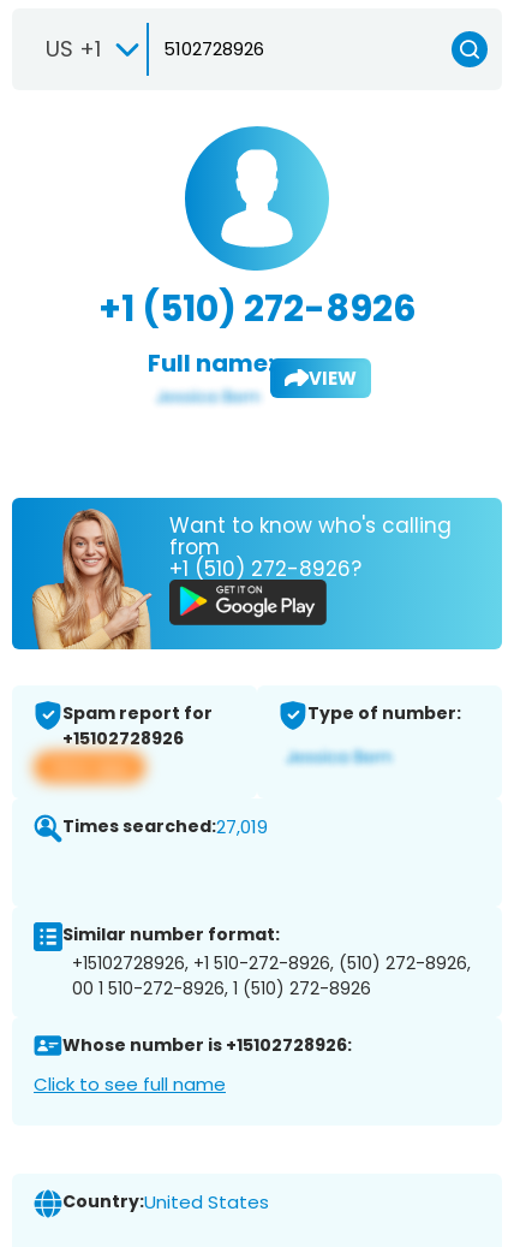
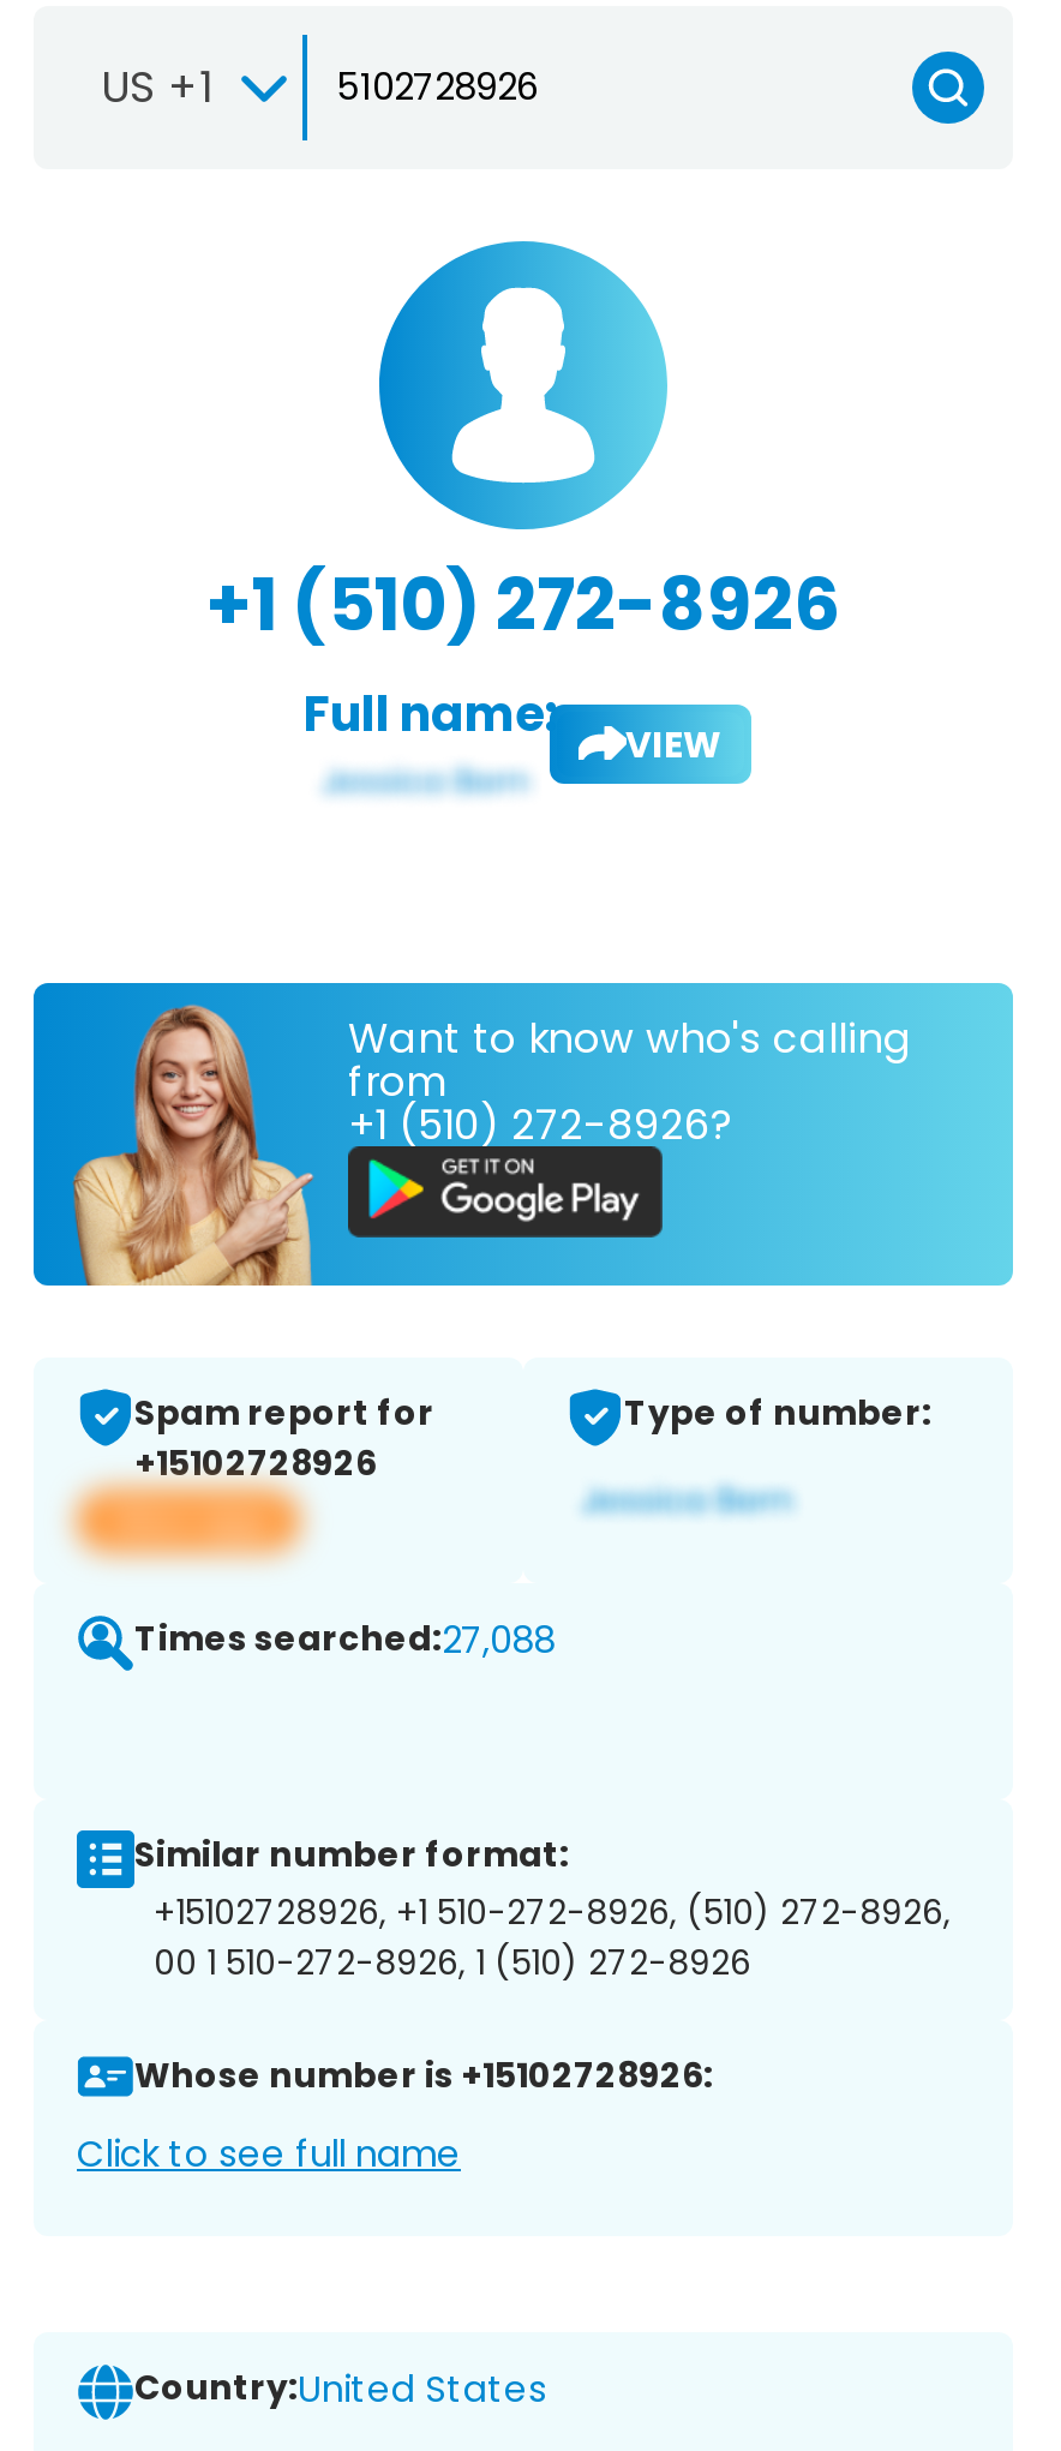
[62,814,268,839] Times searched:27,019 -> [134,1615,555,1665] Times searched:27,088

